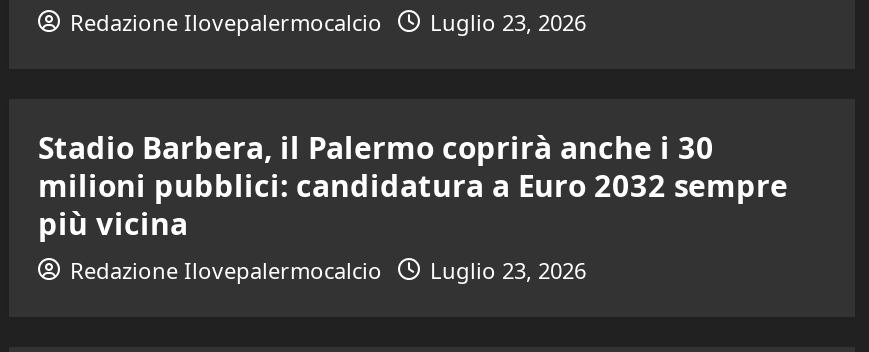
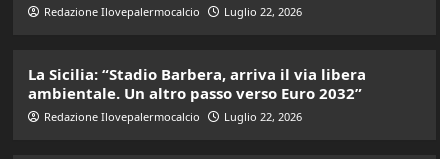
[70,8,586,38] Redazione Ilovepalermocalcio Luglio 23, 2026 -> [43,4,301,19] Redazione Ilovepalermocalcio Luglio 22, 2026
[38,128,788,244] Stadio Barbera, il Palermo coprirà anche i 30 | milioni pubblici: candidatura a Euro 2032 sempre | più vicina -> [27,64,365,103] La Sicilia: “Stadio Barbera, arriva il via libera | ambientale. Un altro passo verso Euro 2032”
[70,256,586,286] Redazione Ilovepalermocalcio Luglio 23, 2026 -> [43,109,301,124] Redazione Ilovepalermocalcio Luglio 22, 2026

